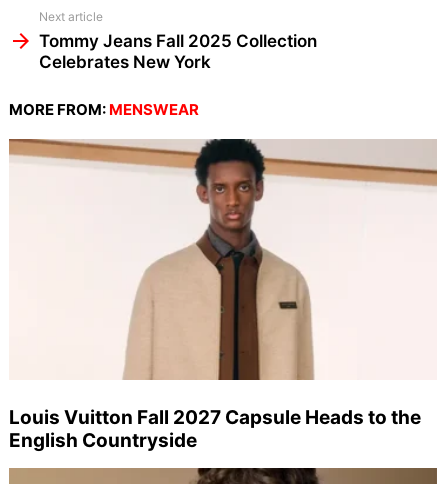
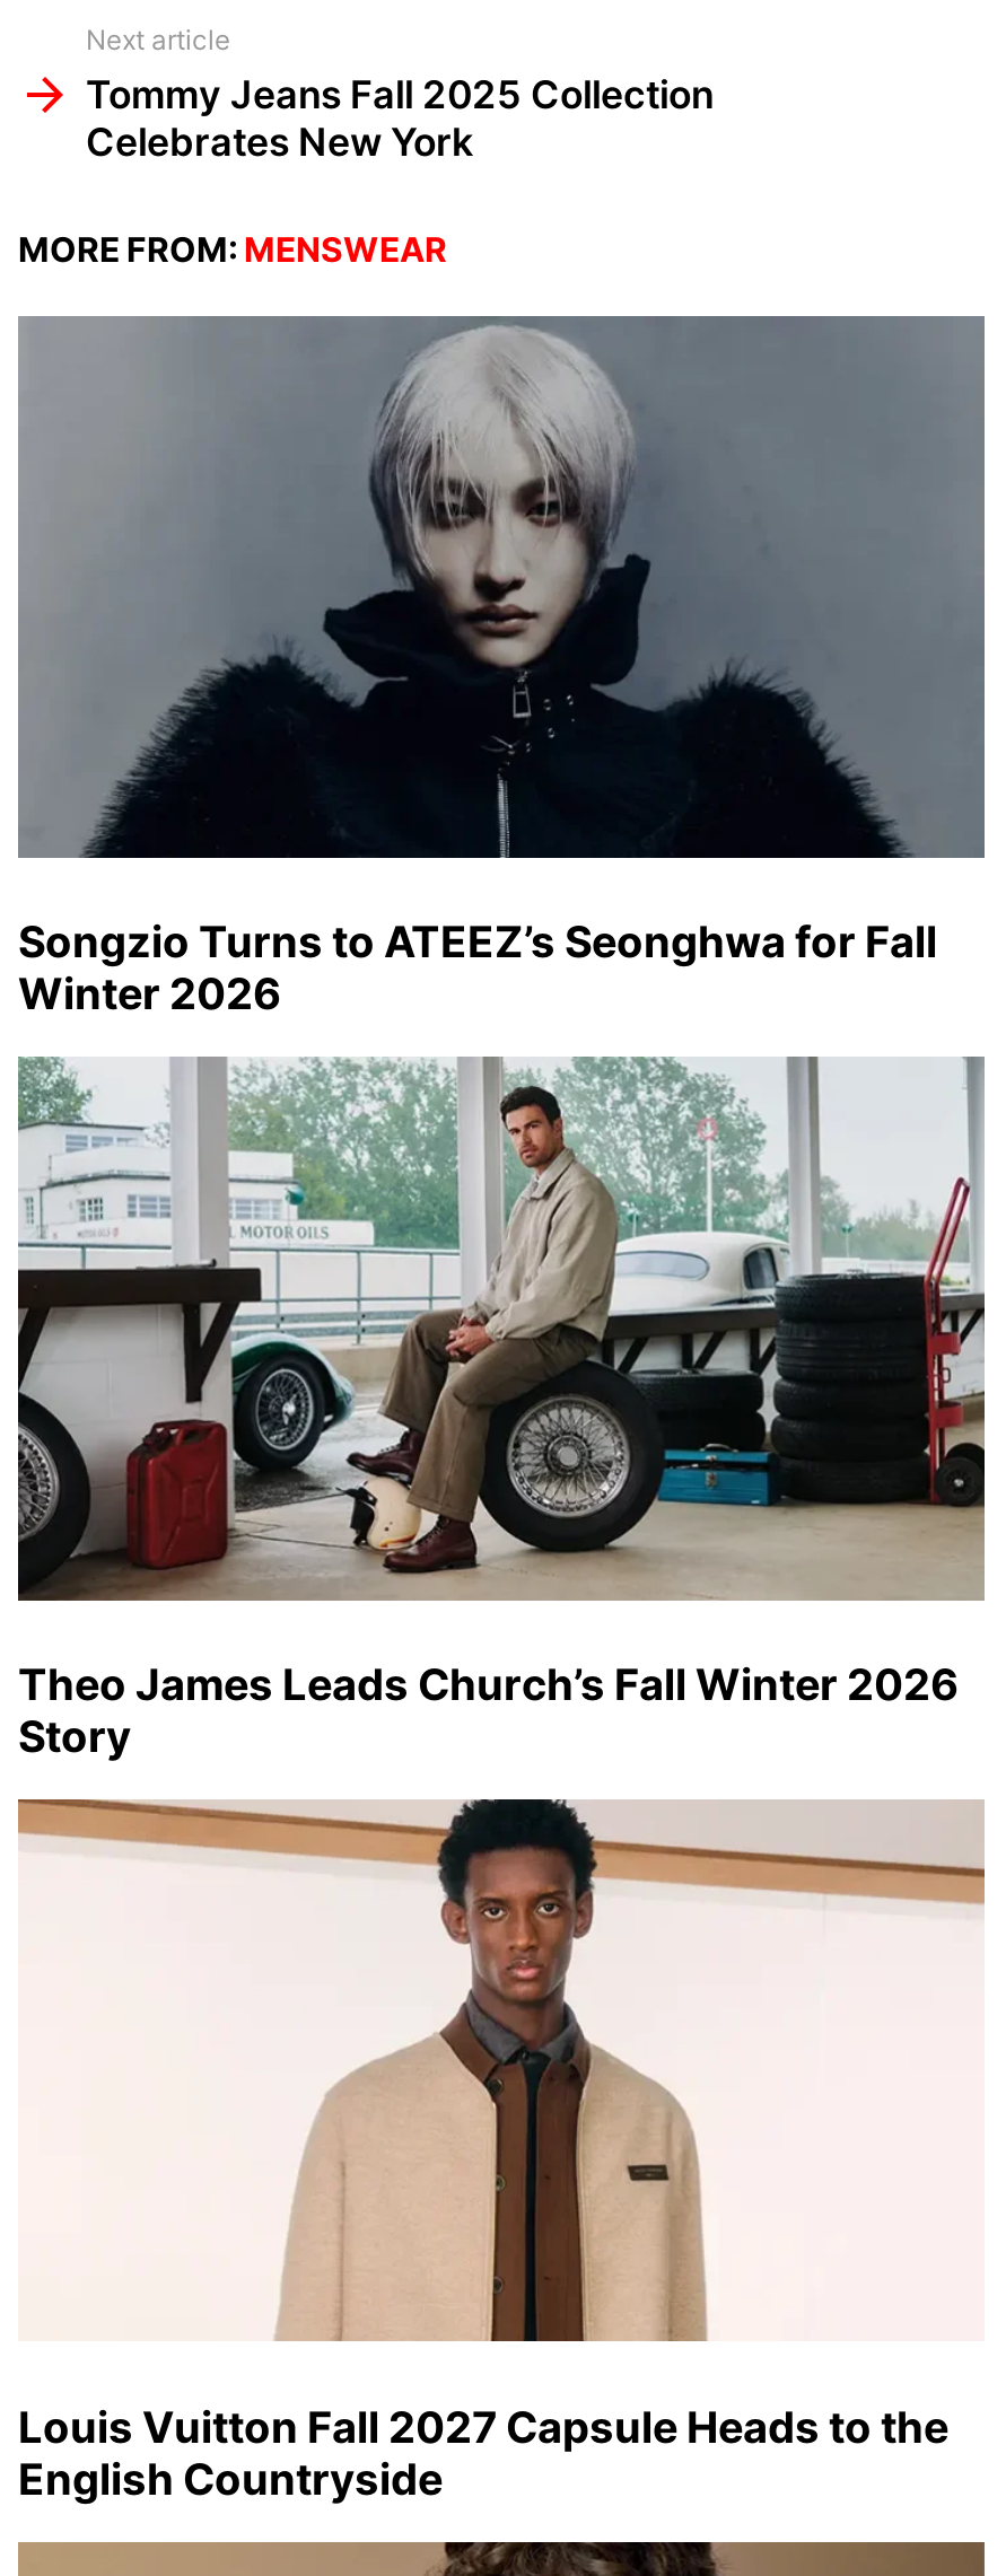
none -> [16,315,987,1021] [image] | Songzio Turns to ATEEZ’s Seonghwa for Fall | Winter 2026
none -> [16,1055,987,1763] [image] | Theo James Leads Church’s Fall Winter 2026 | Story

